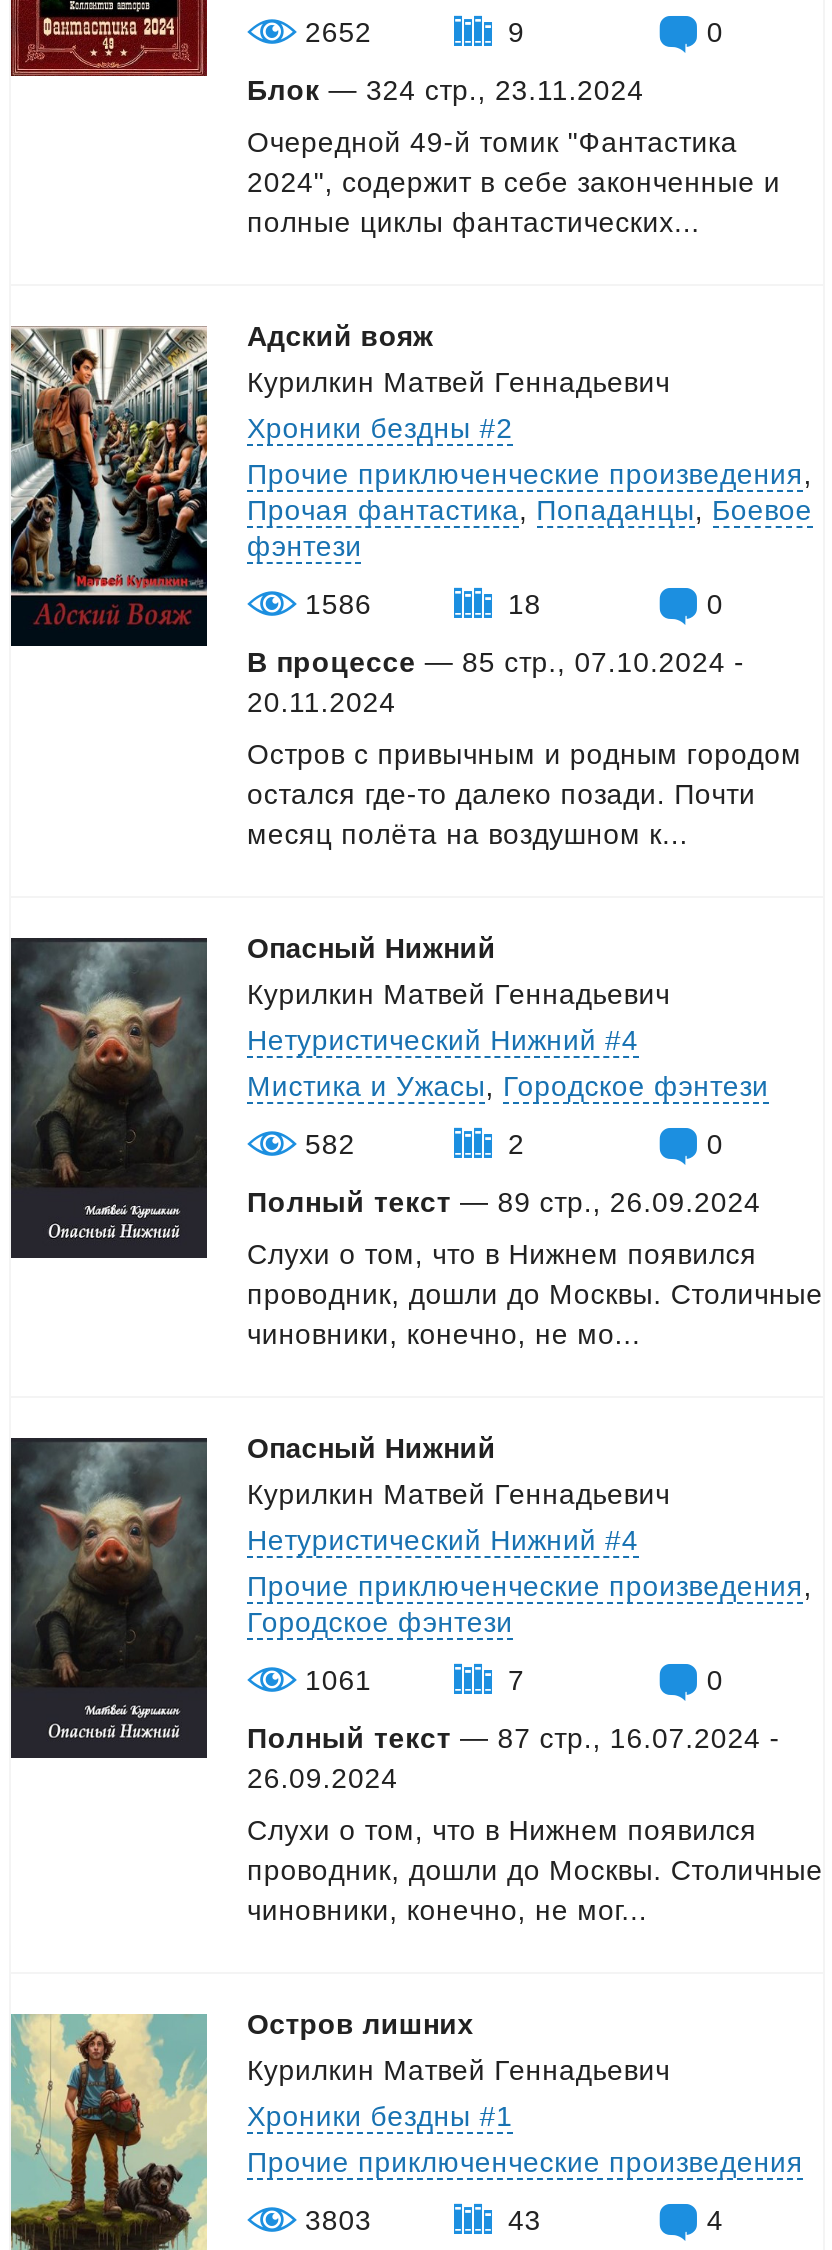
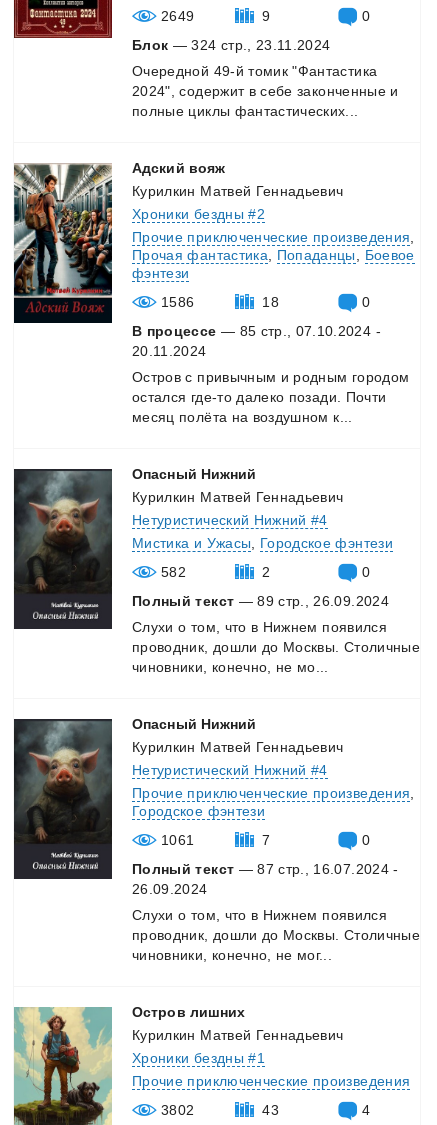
[305,15,372,47] 2652 -> [161,7,194,23] 2649
[305,2203,372,2235] 3803 -> [161,1101,194,1117] 3802

